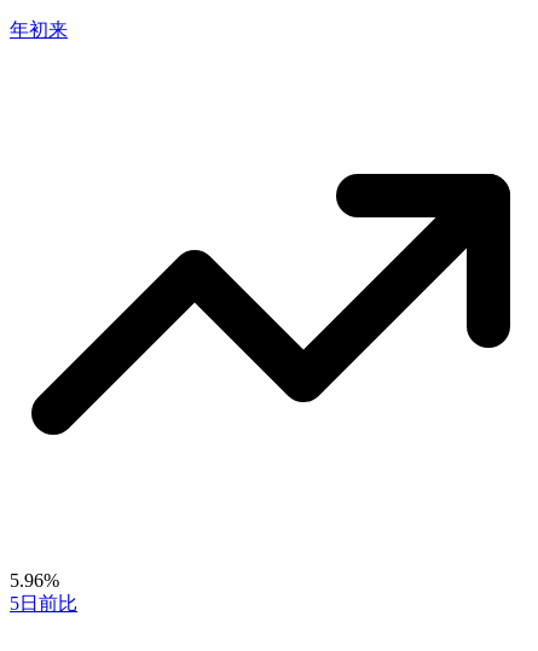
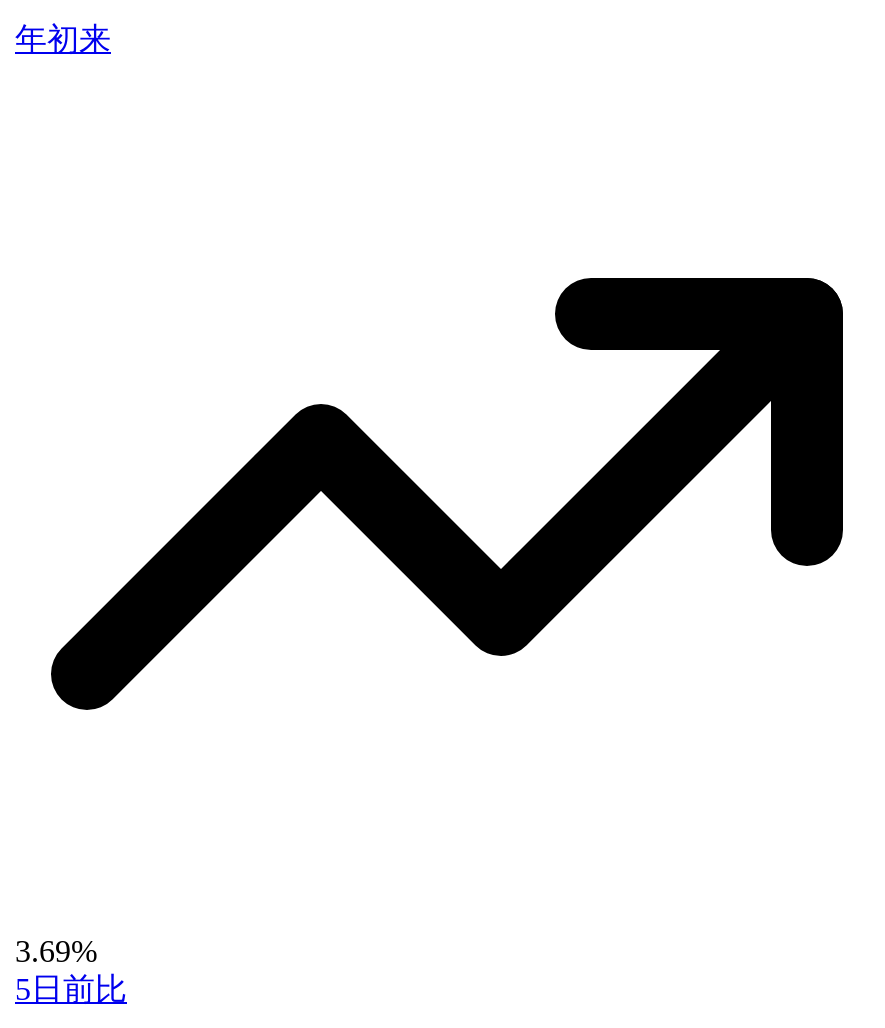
[10,570,59,590] 5.96% -> [15,934,97,968] 3.69%

